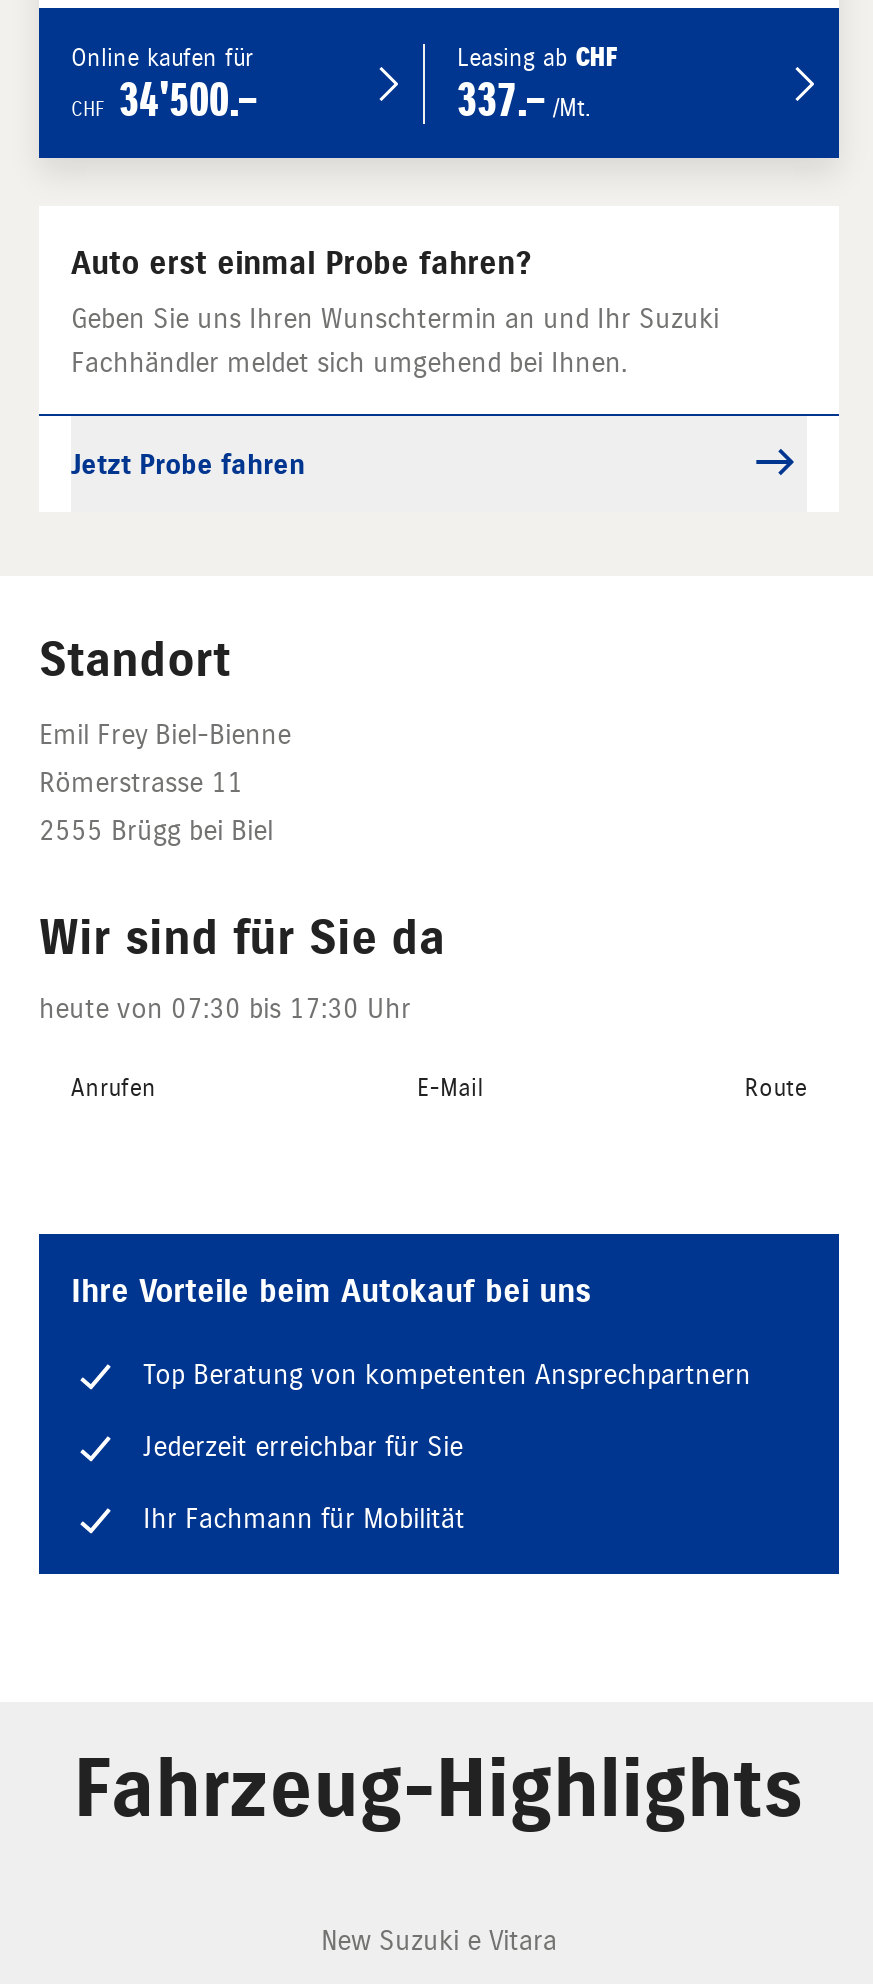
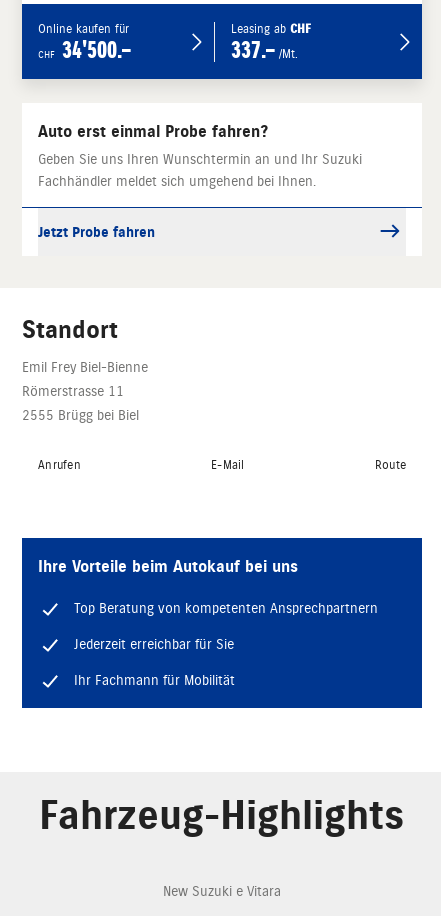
[39,908,445,1026] Wir sind für Sie da | heute von 07:30 bis 17:30 Uhr -> none

